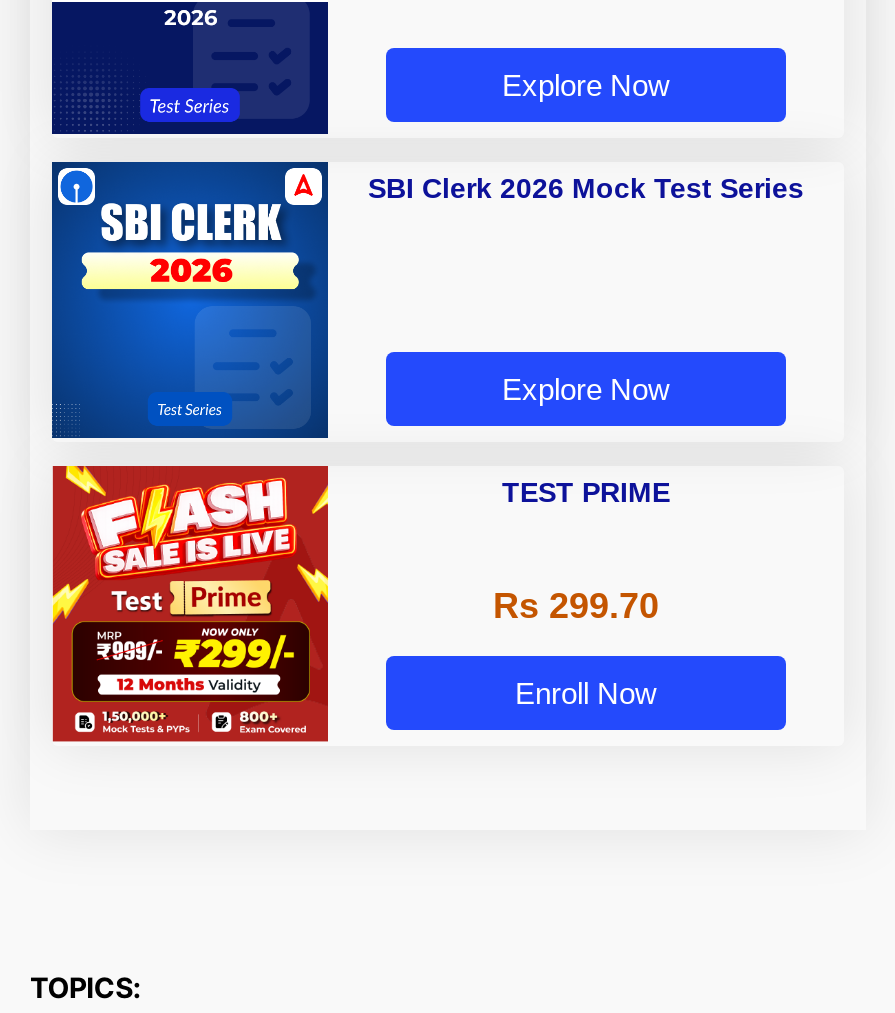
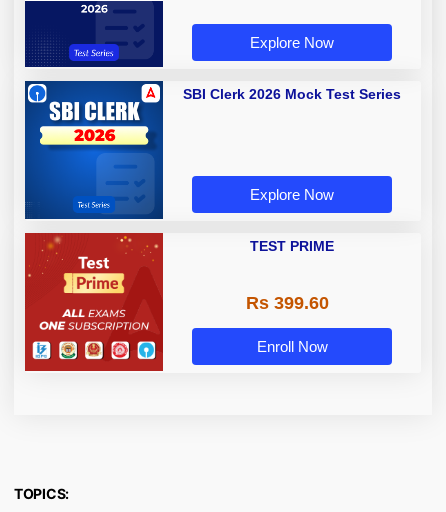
[50,464,330,736] [image] -> [24,232,164,366] [image]
[493,586,659,626] Rs 299.70 -> [245,293,328,313] Rs 399.60

